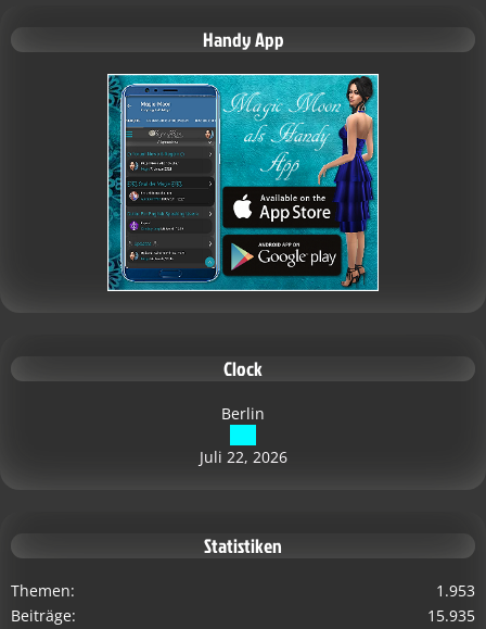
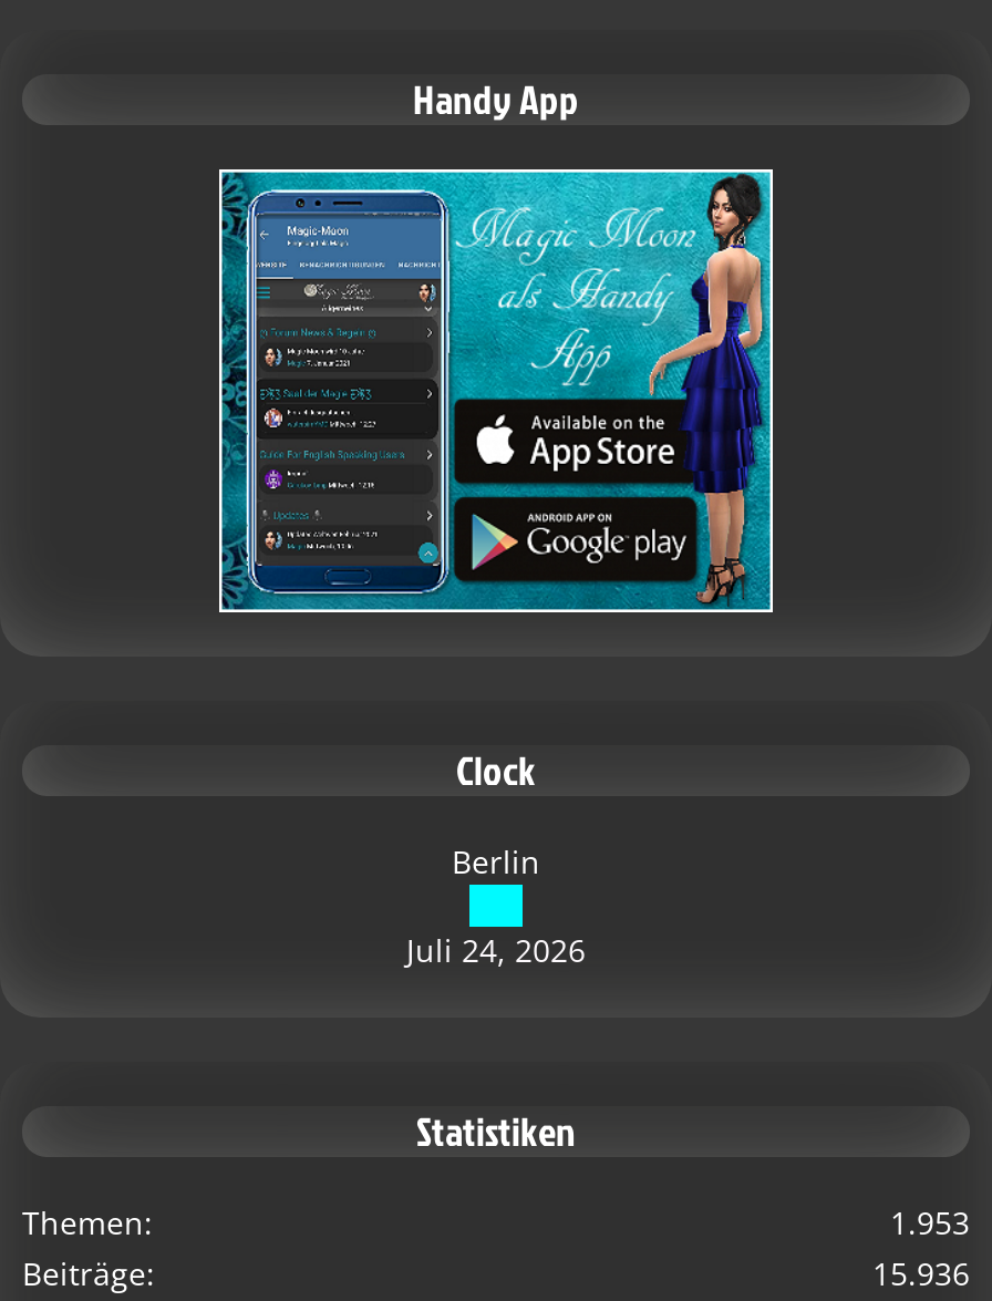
[199,447,287,467] Juli 22, 2026 -> [406,929,586,971] Juli 24, 2026
[427,605,475,626] 15.935 -> [872,1253,970,1295] 15.936

